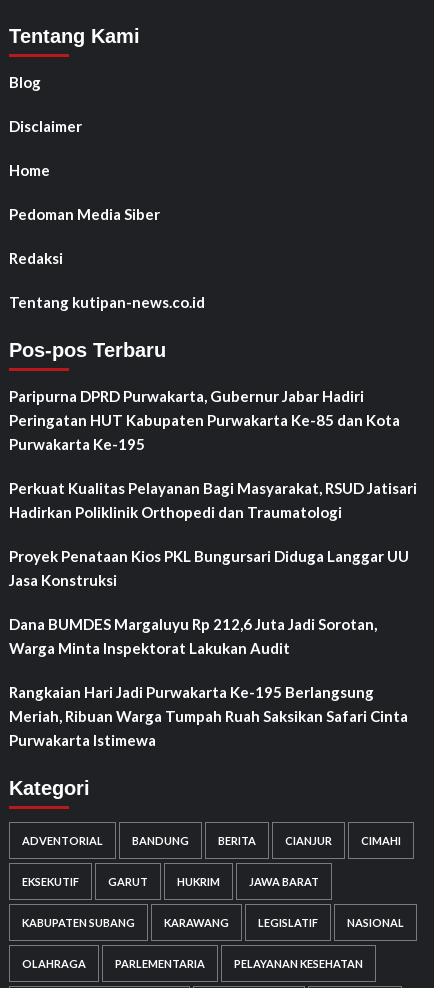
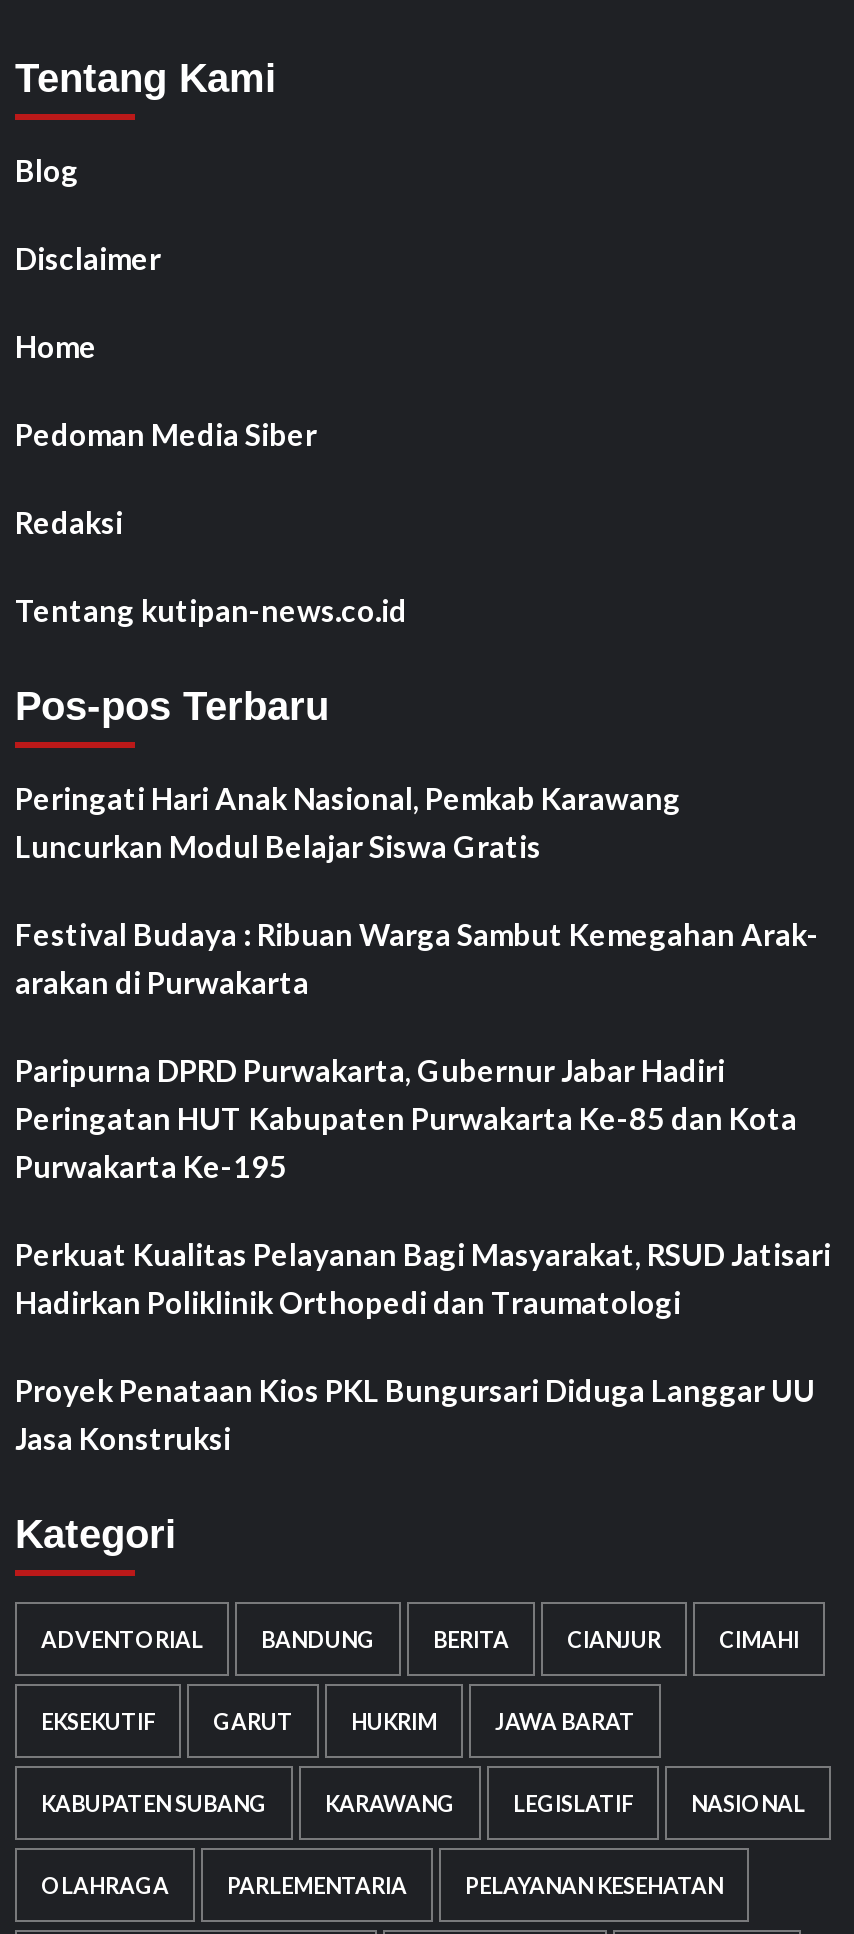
none -> [15,780,819,1000] Peringati Hari Anak Nasional, Pemkab Karawang | Luncurkan Modul Belajar Siswa Gratis | Festival Budaya : Ribuan Warga Sambut Kemegahan Arak- | arakan di Purwakarta
moved [9,387,417,589] -> [15,1052,831,1456]: Paripurna DPRD Purwakarta, Gubernur Jabar Hadiri | Peringatan HUT Kabupaten Purwakarta Ke-85 dan Kota | Purwakarta Ke-195 | Perkuat Kualitas Pelayanan Bagi Masyarakat, RSUD Jatisari | Hadirkan Poliklinik Orthopedi dan Traumatologi | Proyek Penataan Kios PKL Bungursari Diduga Langgar UU | Jasa Konstruksi
[9,615,408,749] Dana BUMDES Margaluyu Rp 212,6 Juta Jadi Sorotan, | Warga Minta Inspektorat Lakukan Audit | Rangkaian Hari Jadi Purwakarta Ke-195 Berlangsung | Meriah, Ribuan Warga Tumpah Ruah Saksikan Safari Cinta | Purwakarta Istimewa -> none

